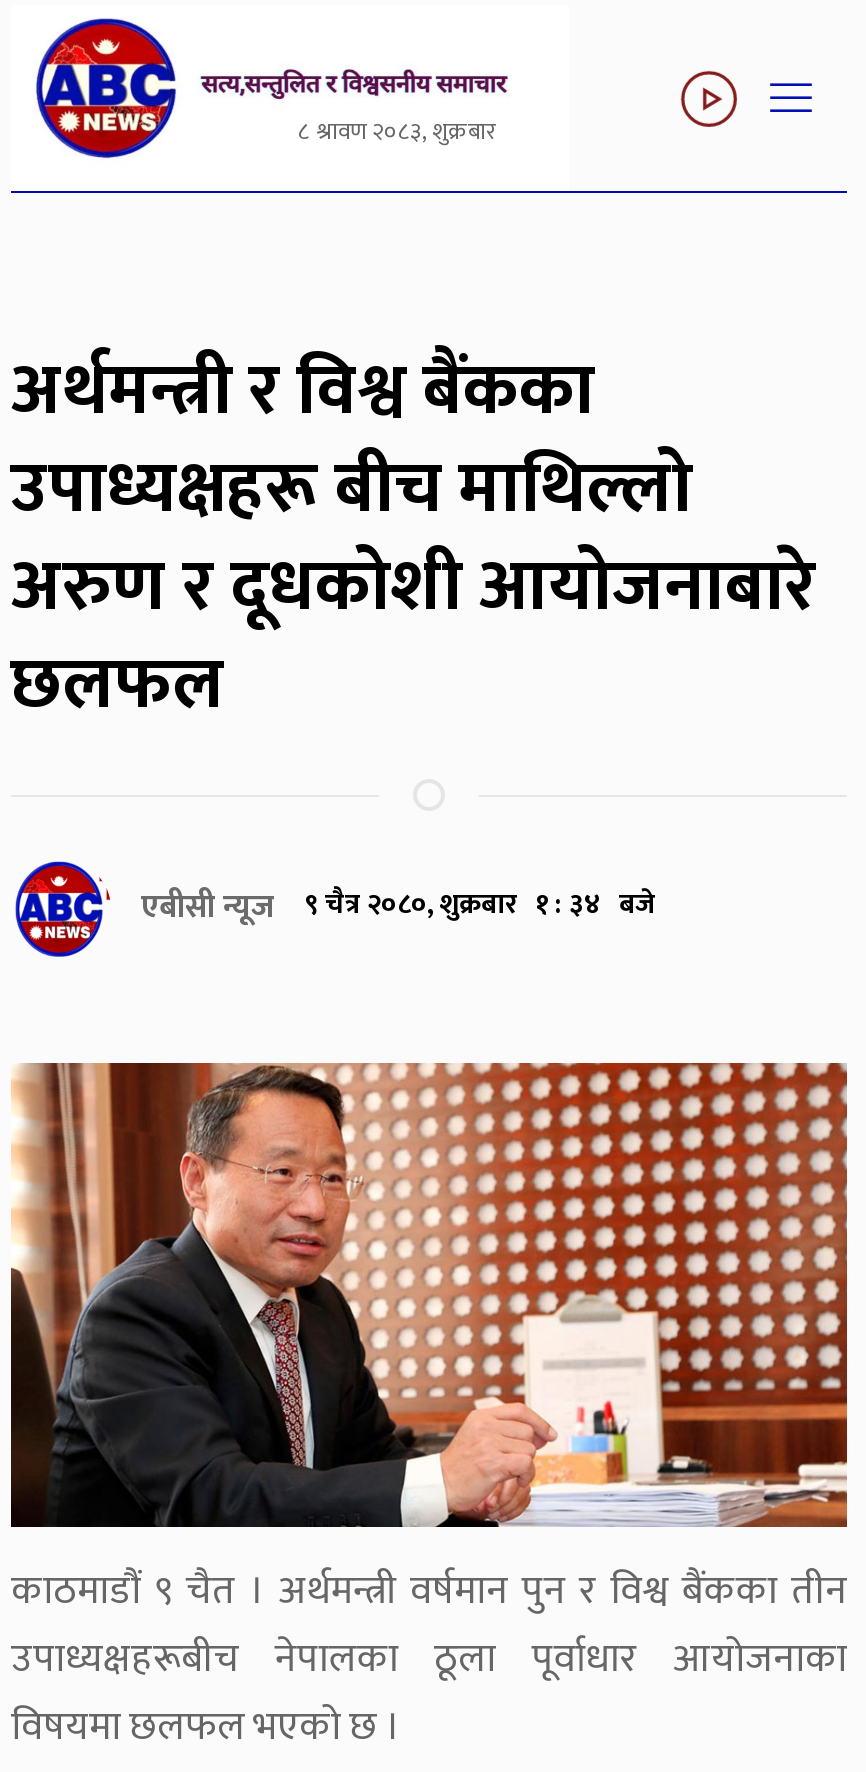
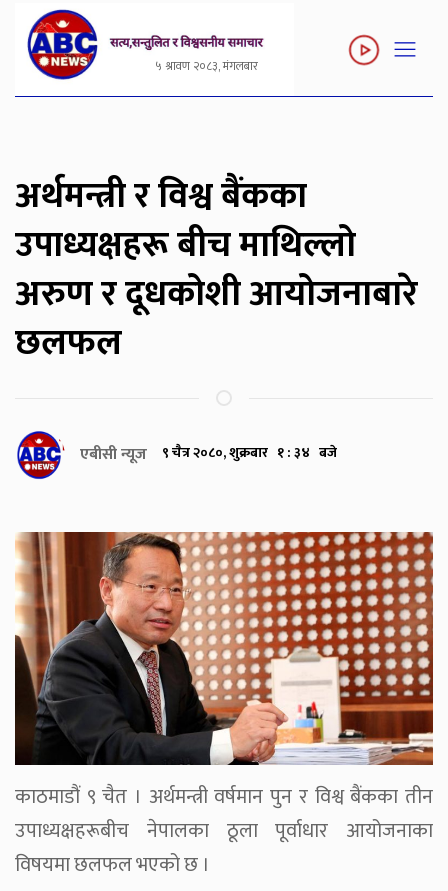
[298,111,496,151] ८ श्रावण २०८३, शुक्रबार -> [154,56,257,76] ५ श्रावण २०८३, मंगलबार

